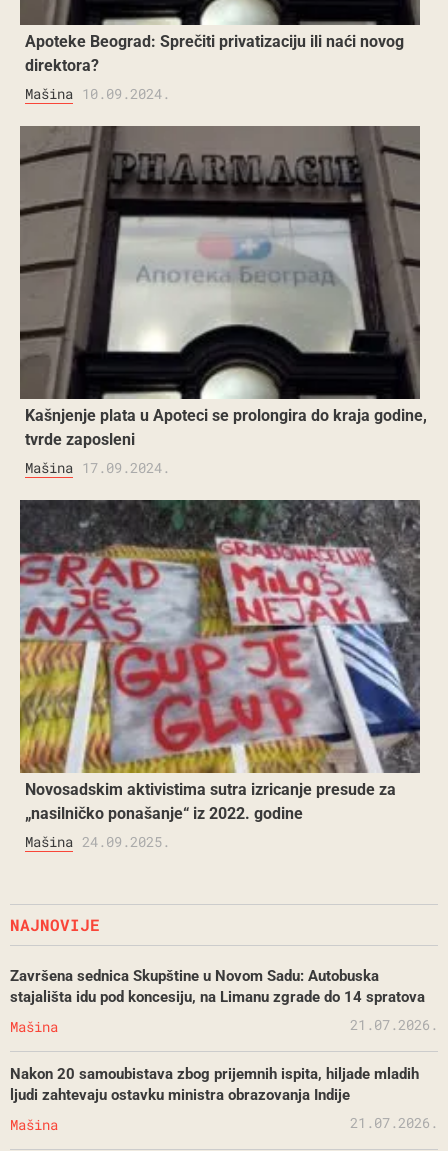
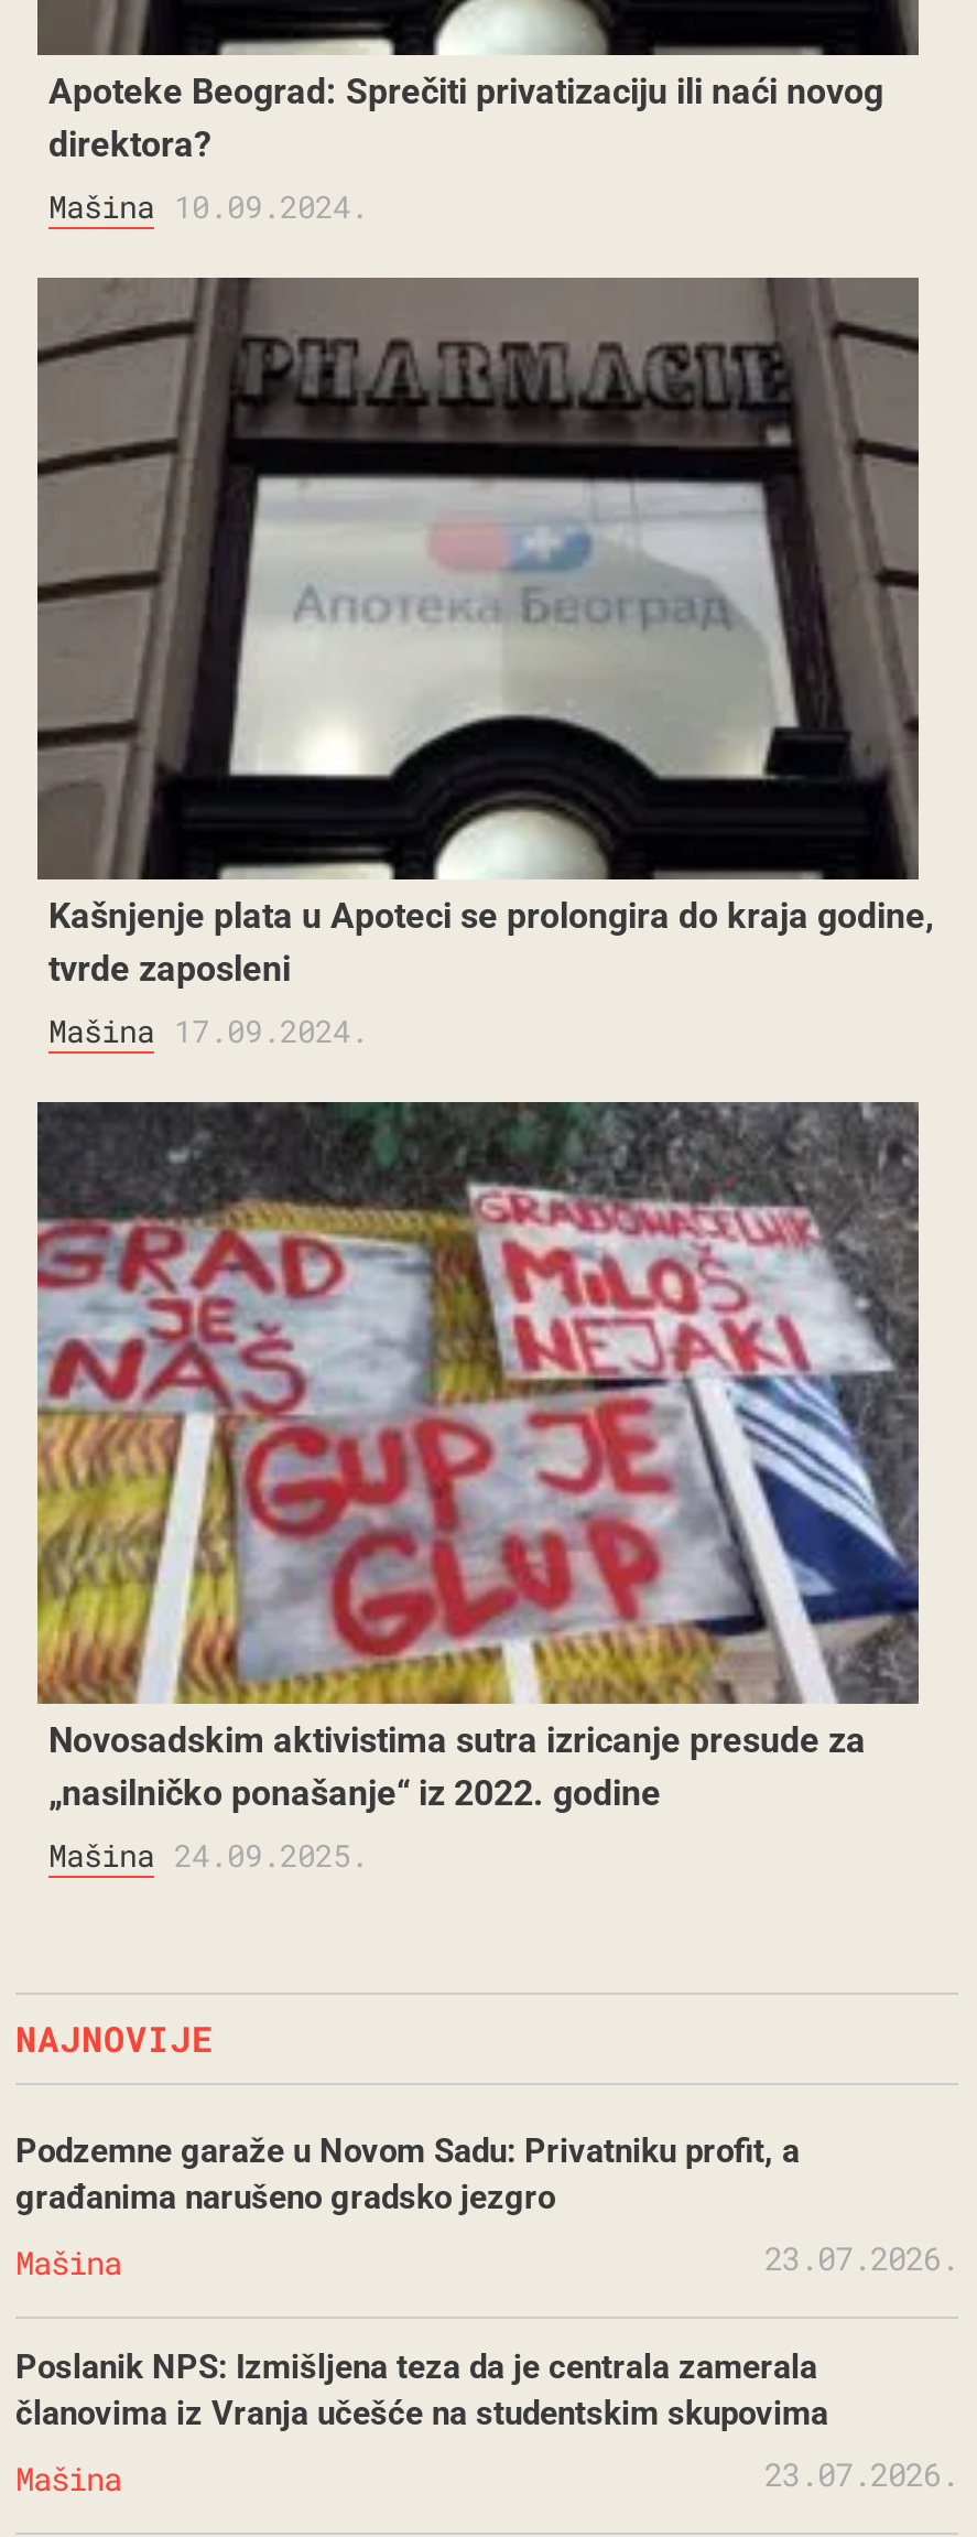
[10,966,425,1005] Završena sednica Skupštine u Novom Sadu: Autobuska | stajališta idu pod koncesiju, na Limanu zgrade do 14 spratova -> [15,2130,800,2216] Podzemne garaže u Novom Sadu: Privatniku profit, a | građanima narušeno gradsko jezgro
[350,1015,438,1034] 21.07.2026. -> [764,2238,958,2280] 23.07.2026.
[10,1064,419,1103] Nakon 20 samoubistava zbog prijemnih ispita, hiljade mladih | ljudi zahtevaju ostavku ministra obrazovanja Indije -> [15,2346,828,2432] Poslanik NPS: Izmišljena teza da je centrala zamerala | članovima iz Vranja učešće na studentskim skupovima
[350,1113,438,1132] 21.07.2026. -> [764,2454,958,2496] 23.07.2026.

